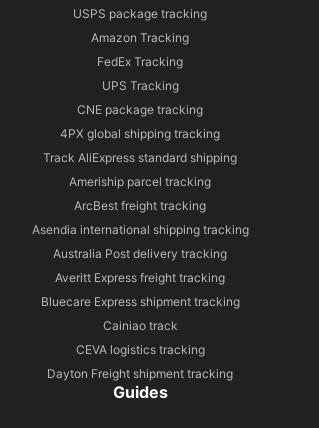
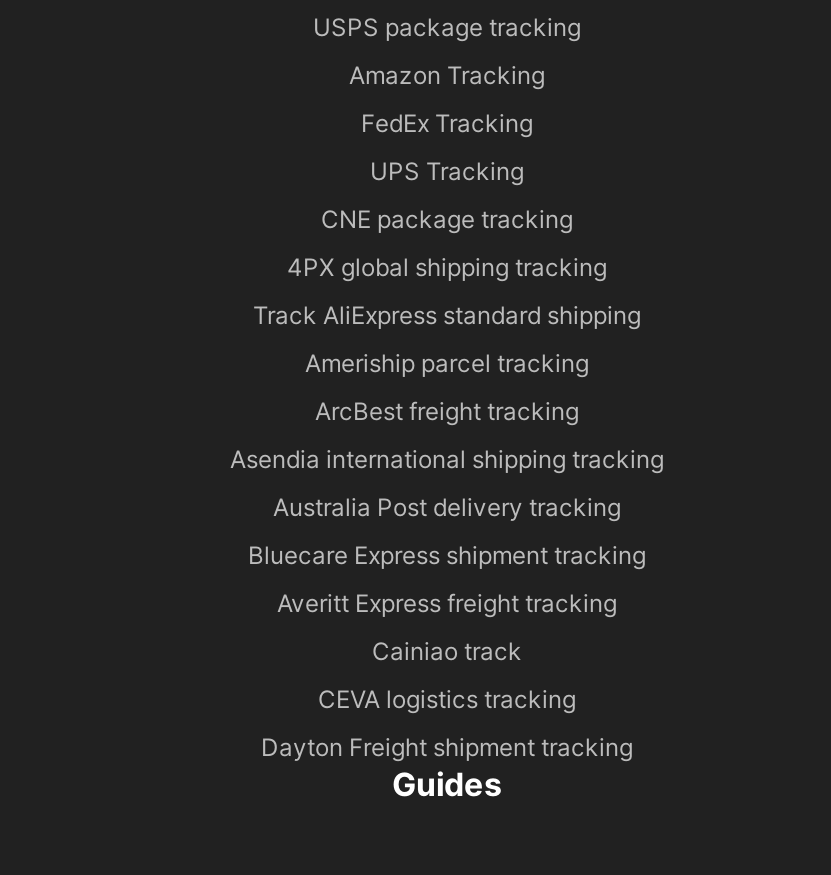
moved [55,270,225,285] -> [277,588,617,618]: Averitt Express freight tracking
moved [40,294,239,309] -> [248,540,646,570]: Bluecare Express shipment tracking

